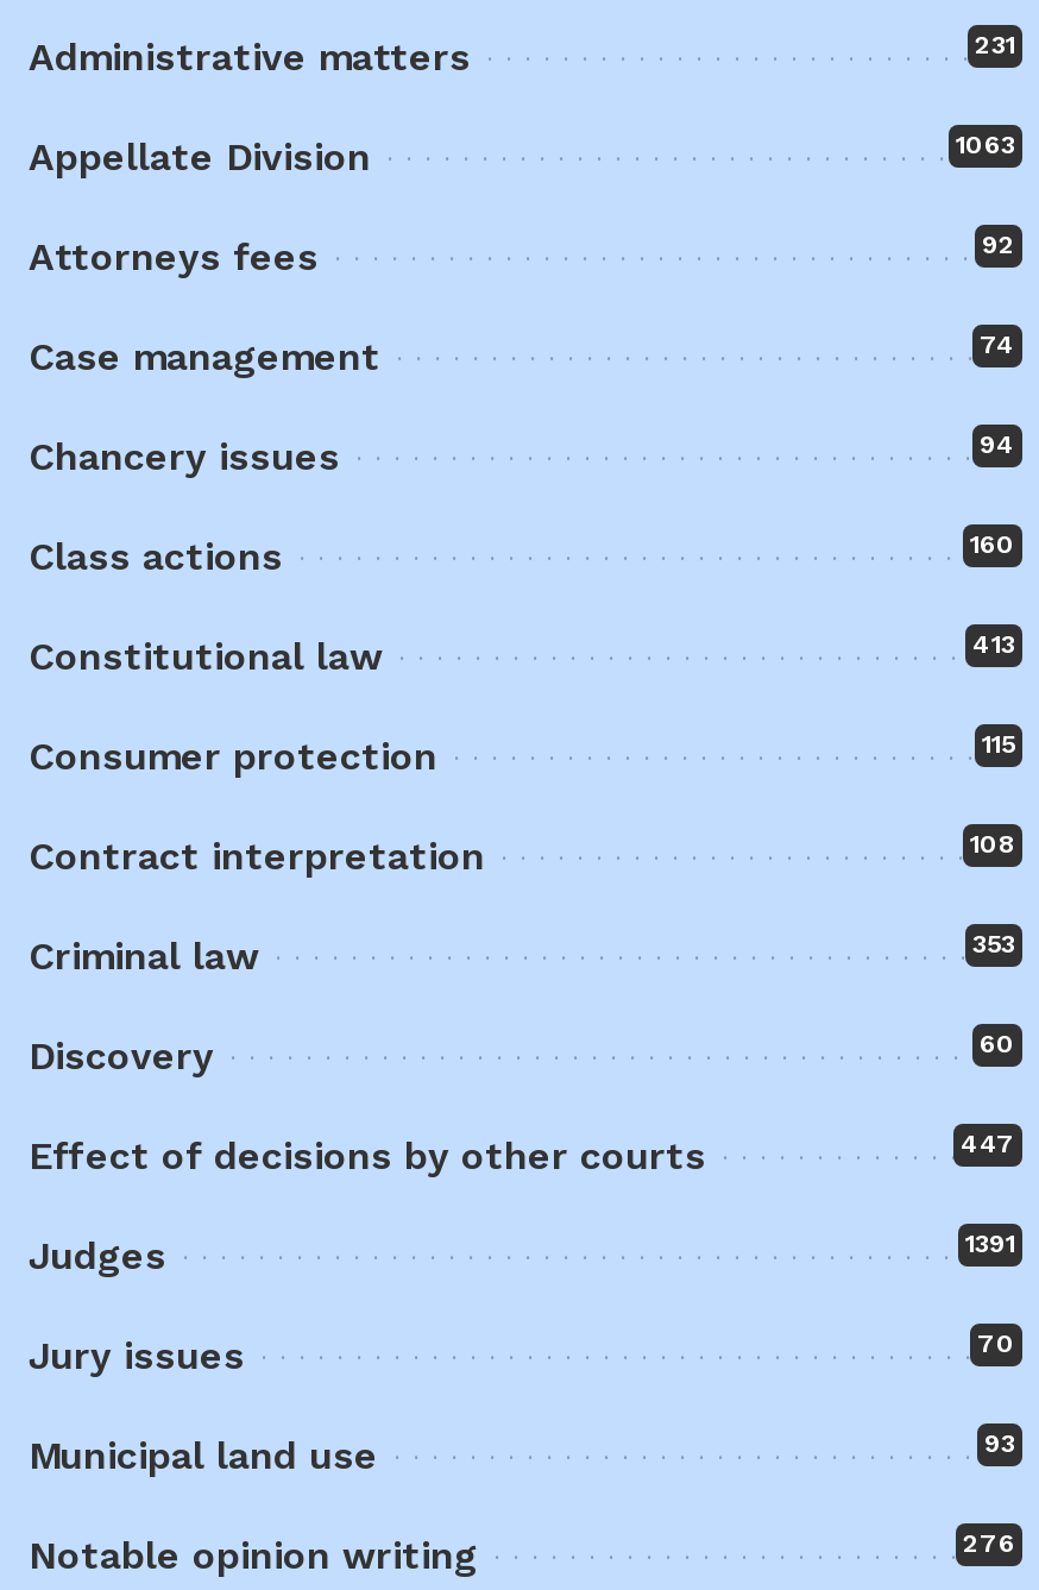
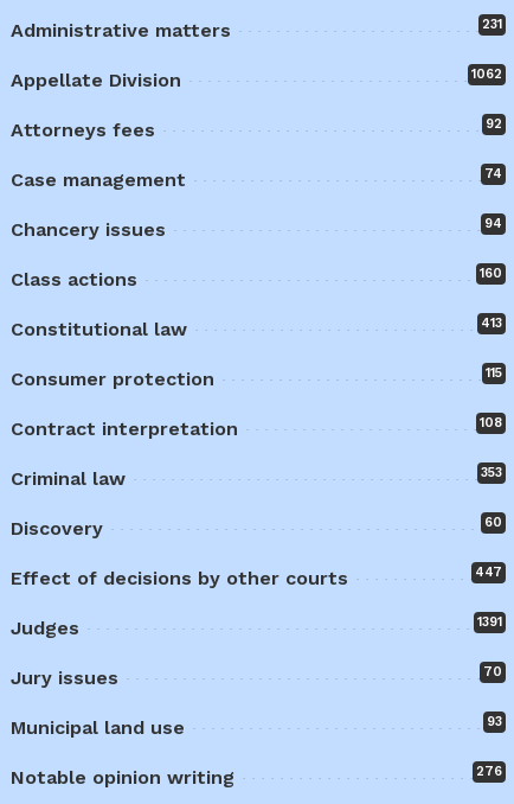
[956,130,1015,161] 1063 -> [471,66,502,82] 1062

